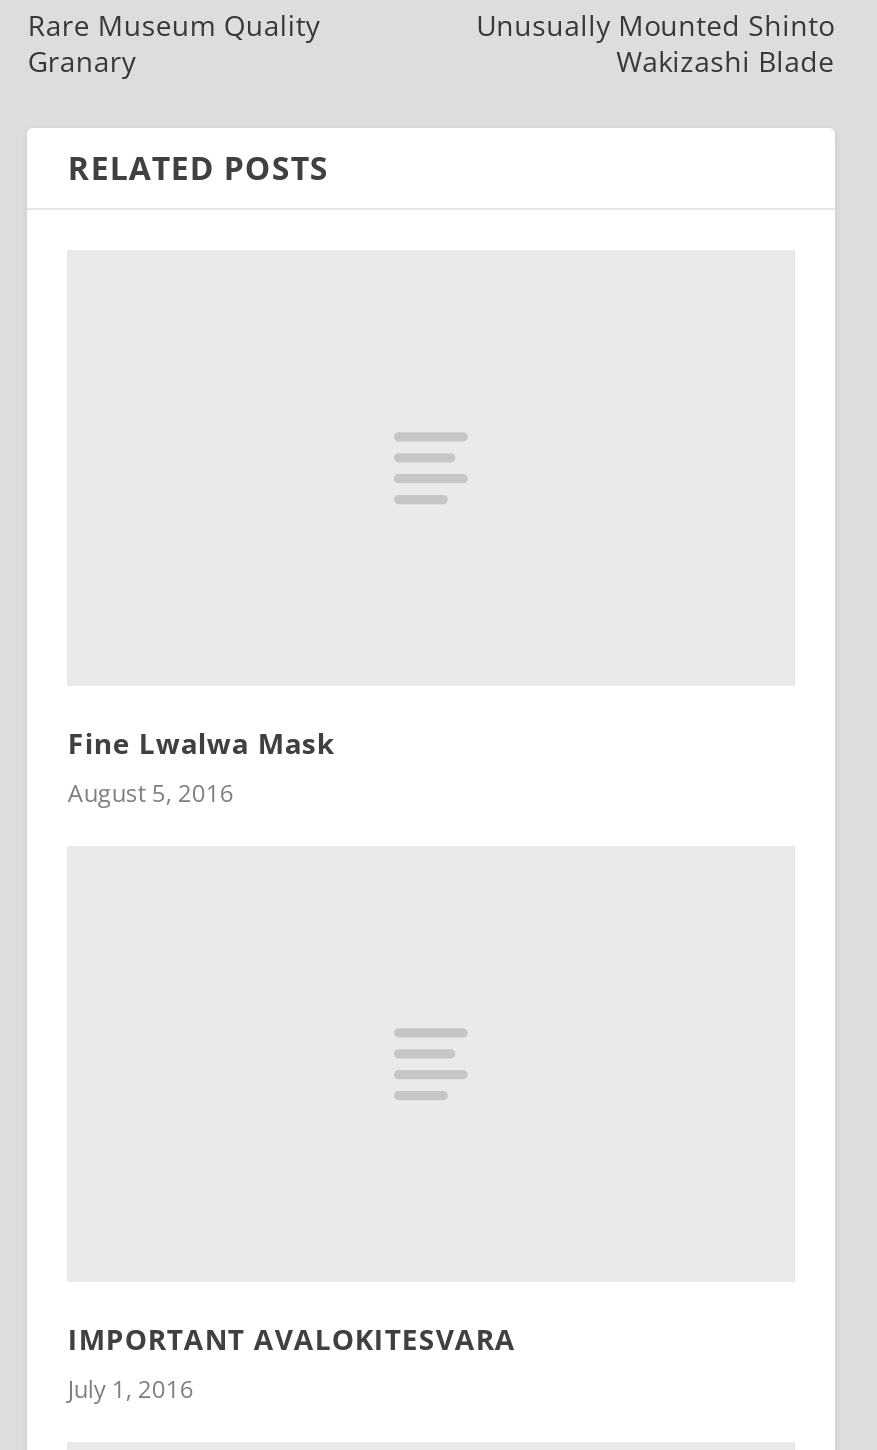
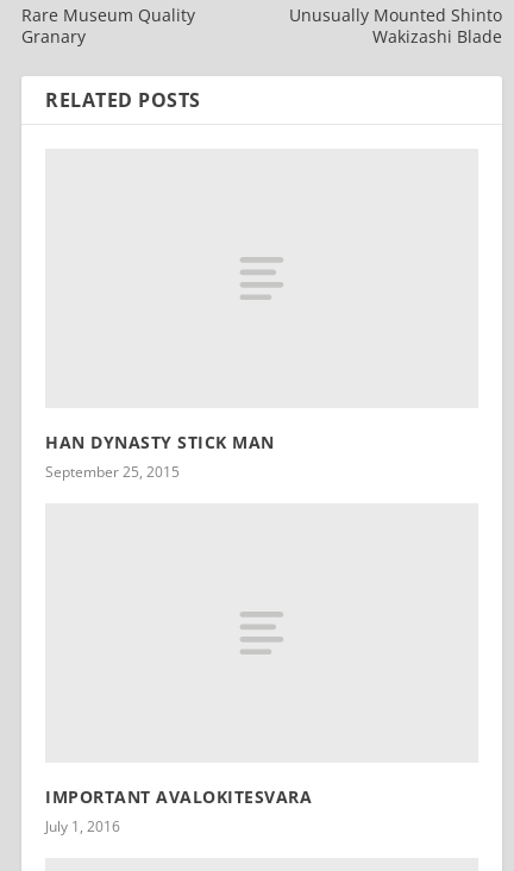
[68,724,336,810] Fine Lwalwa Mask | August 5, 2016 -> [46,431,275,482] HAN DYNASTY STICK MAN | September 25, 2015

